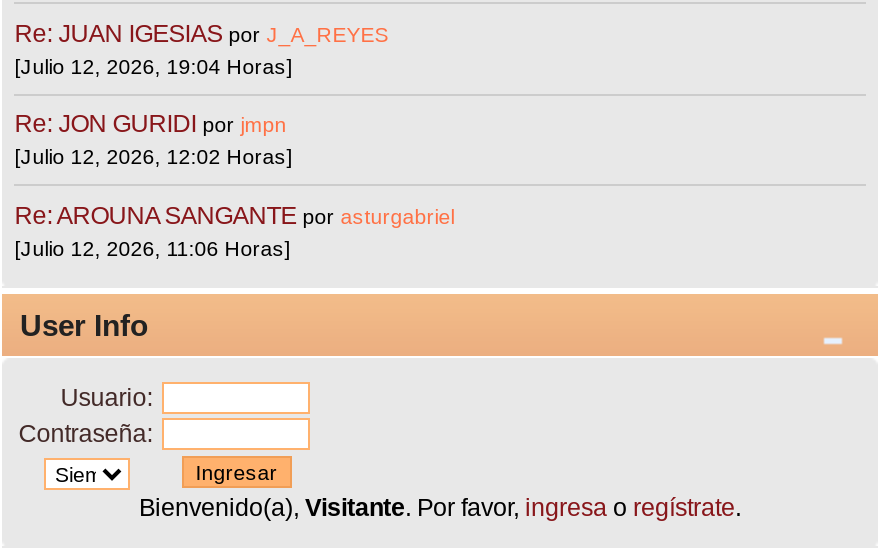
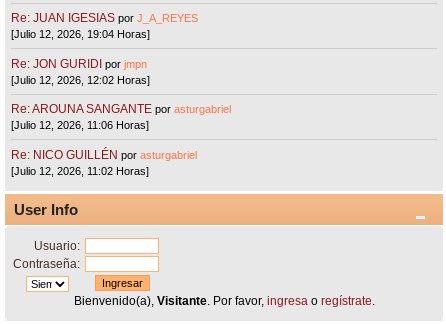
none -> [11,147,197,176] Re: NICO GUILLÉN por asturgabriel | [Julio 12, 2026, 11:02 Horas]

